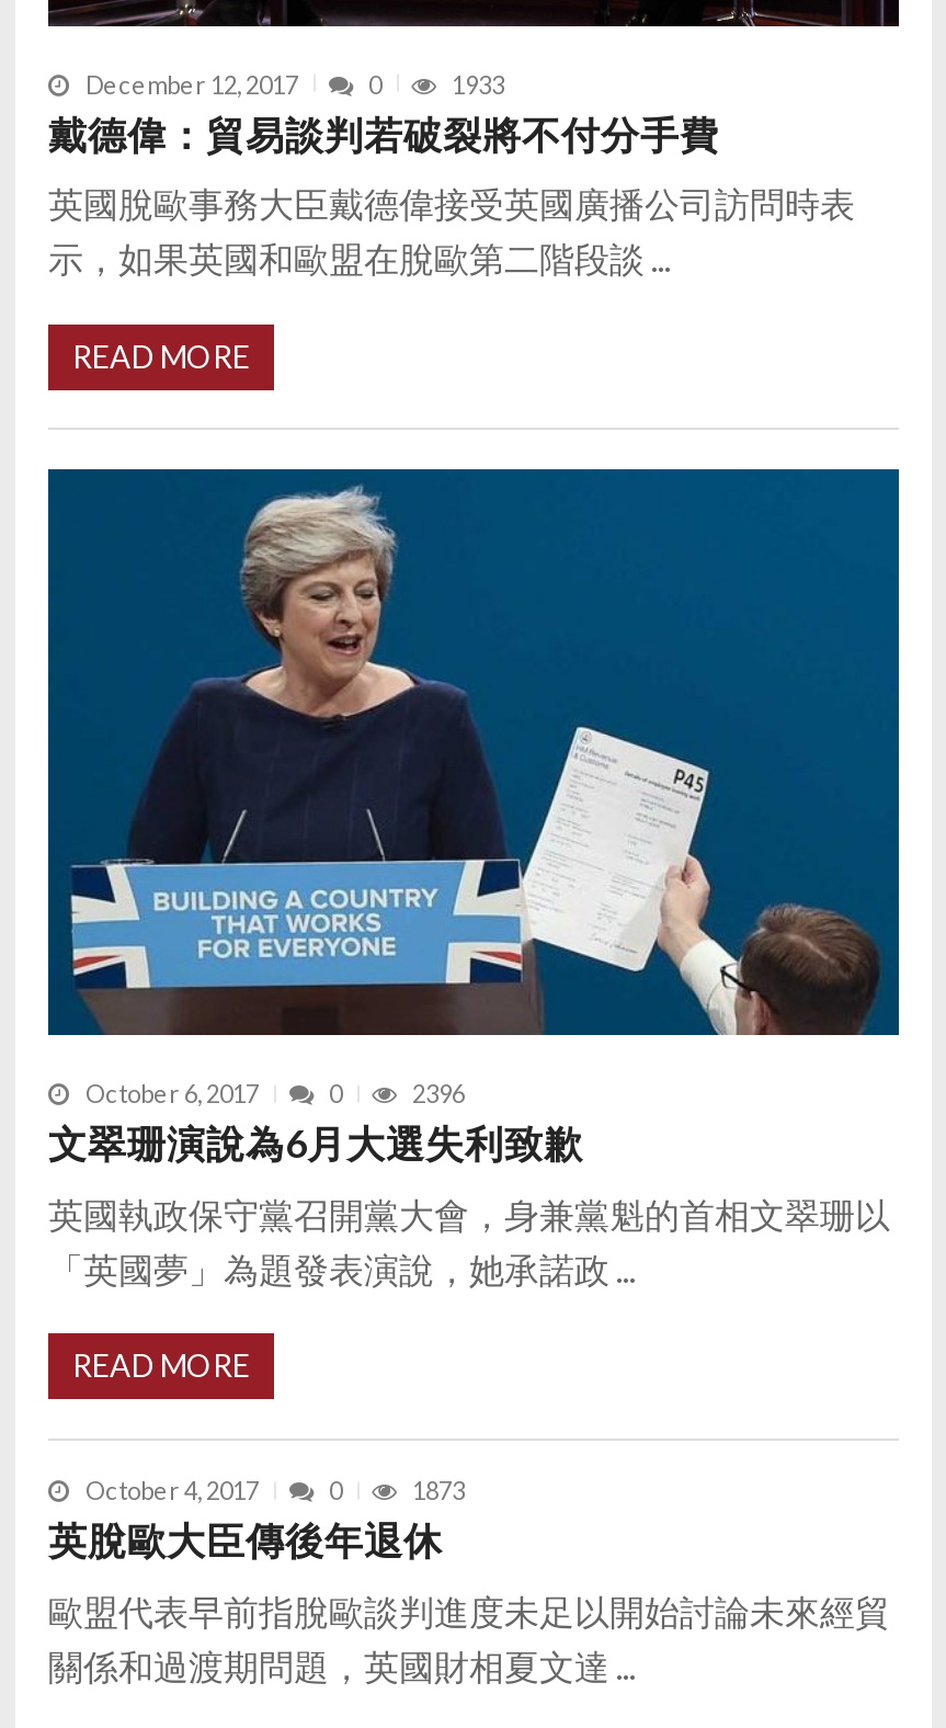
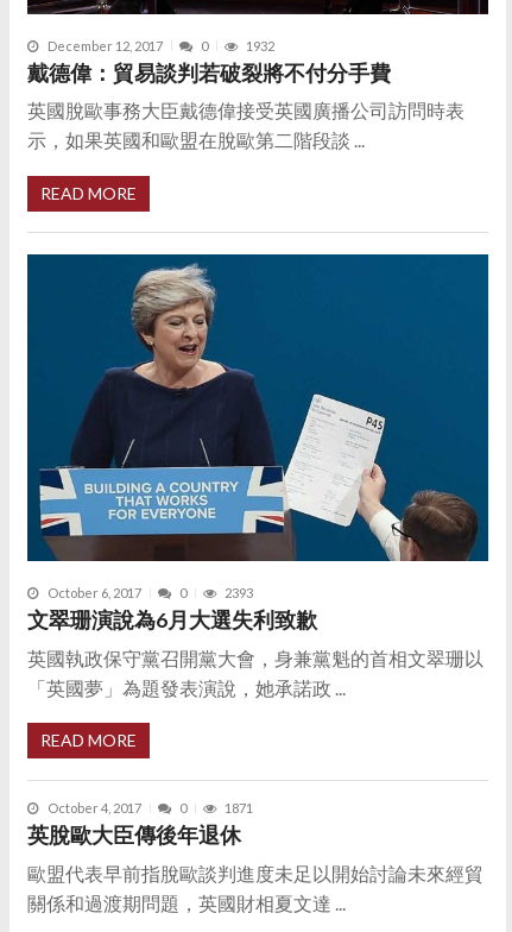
[452,70,504,98] 1933 -> [246,38,274,53] 1932
[412,1080,465,1108] 2396 -> [225,585,253,601] 2393
[412,1477,465,1505] 1873 -> [225,801,253,816] 1871

